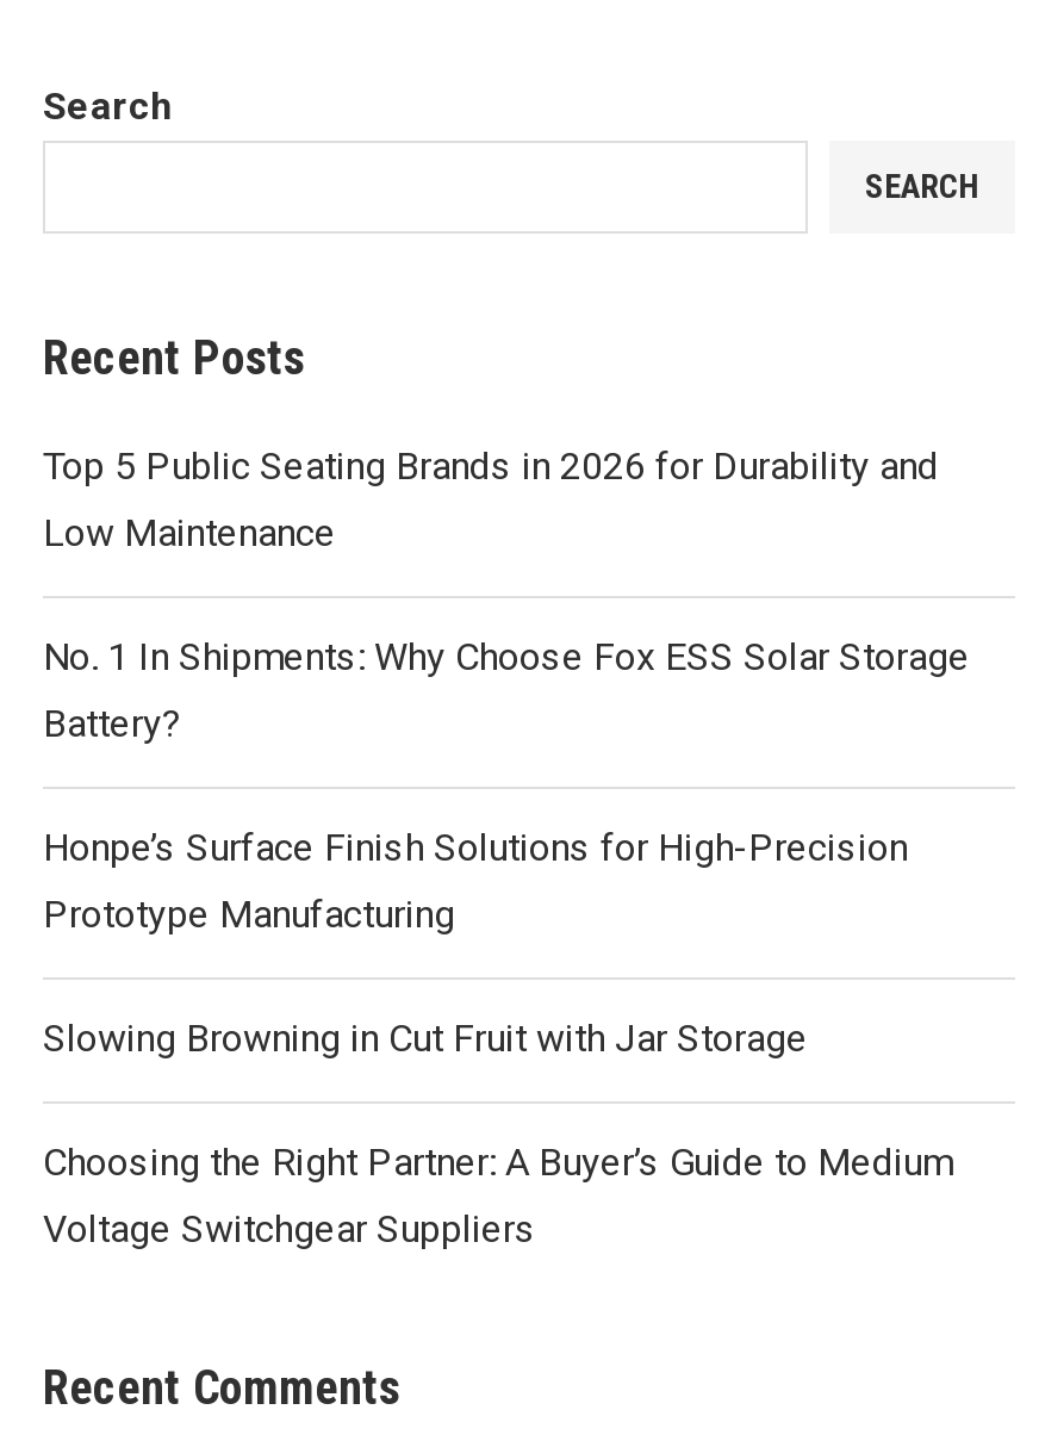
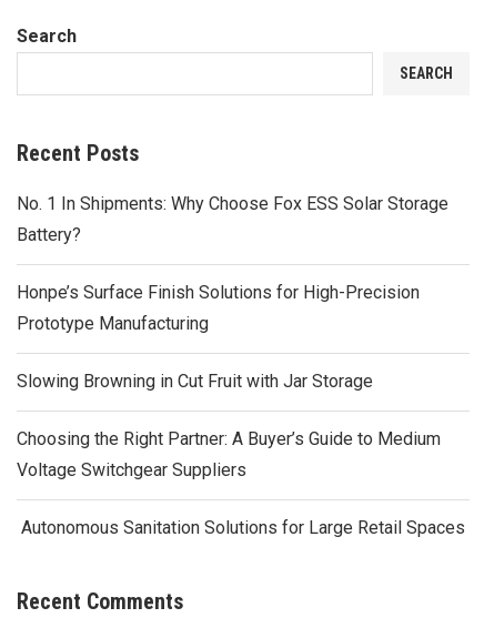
[43,443,939,555] Top 5 Public Seating Brands in 2026 for Durability and | Low Maintenance -> none
moved [43,634,970,1252] -> [17,193,448,480]: No. 1 In Shipments: Why Choose Fox ESS Solar Storage | Battery? | Honpe’s Surface Finish Solutions for High-Precision | Prototype Manufacturing | Slowing Browning in Cut Fruit with Jar Storage | Choosing the Right Partner: A Buyer’s Guide to Medium | Voltage Switchgear Suppliers
none -> [17,517,465,538] Autonomous Sanitation Solutions for Large Retail Spaces

